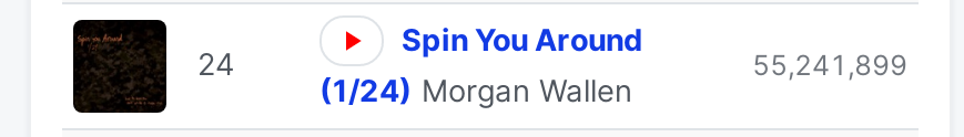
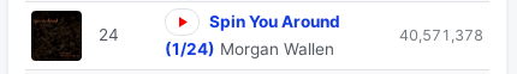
[752,49,907,82] 55,241,899 -> [399,26,483,44] 40,571,378

